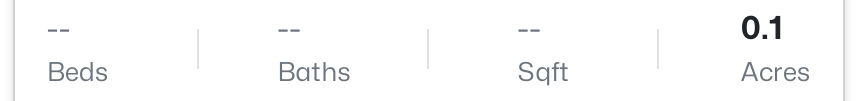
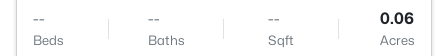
[741,9,783,47] 0.1 -> [380,9,414,28] 0.06

